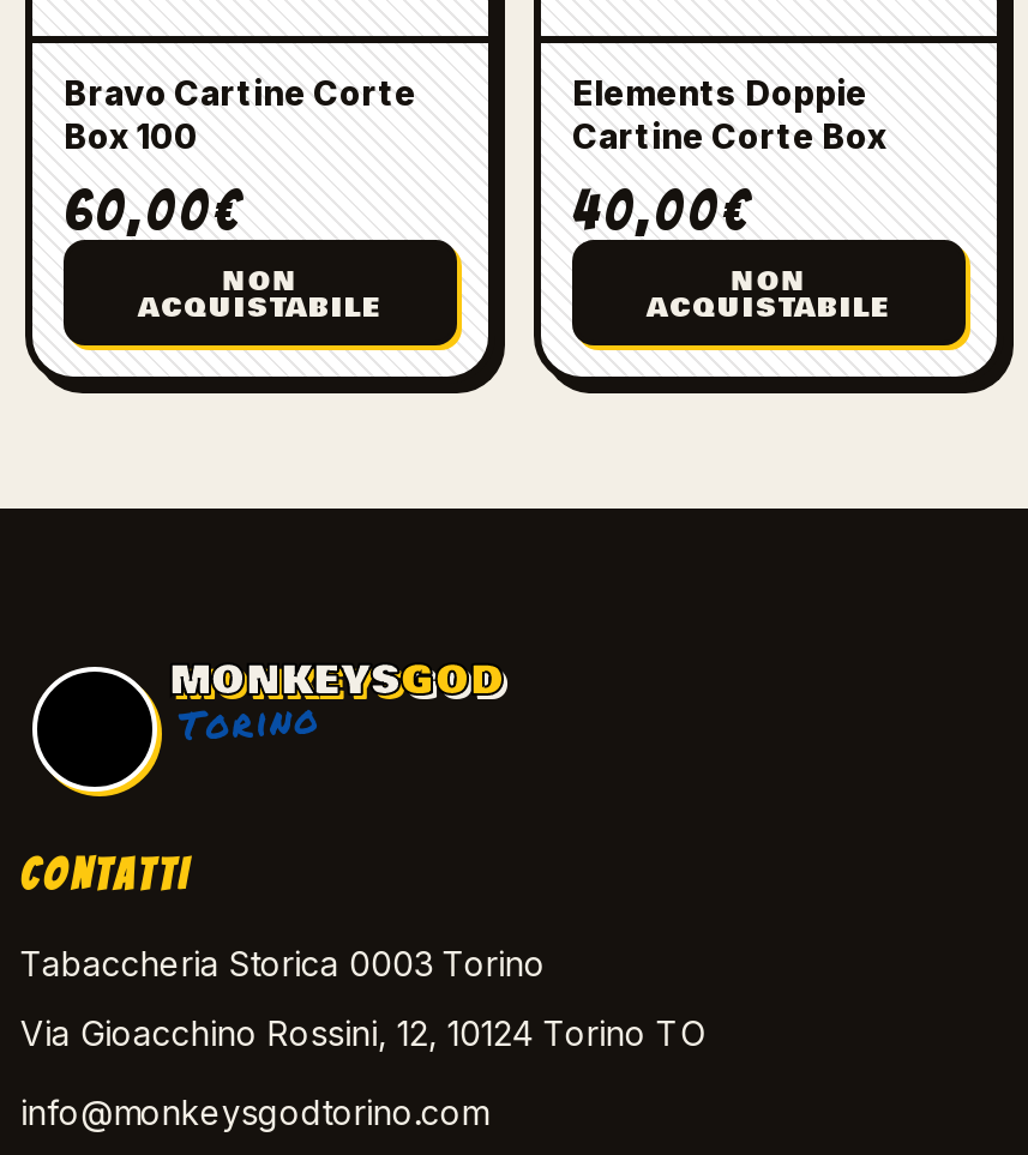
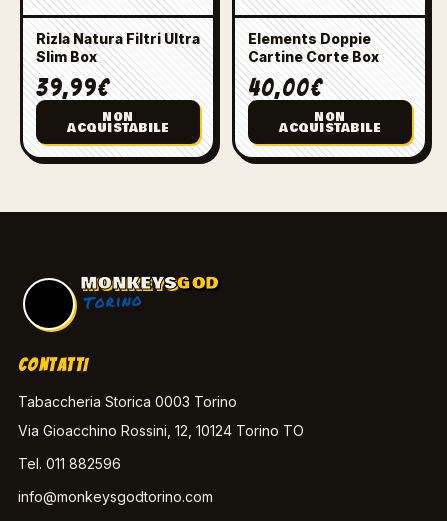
[64,71,416,239] Bravo Cartine Corte | Box 100 | 60,00€ -> [36,30,200,100] Rizla Natura Filtri Ultra | Slim Box | 39,99€
none -> [18,455,121,472] Tel. 011 882596

